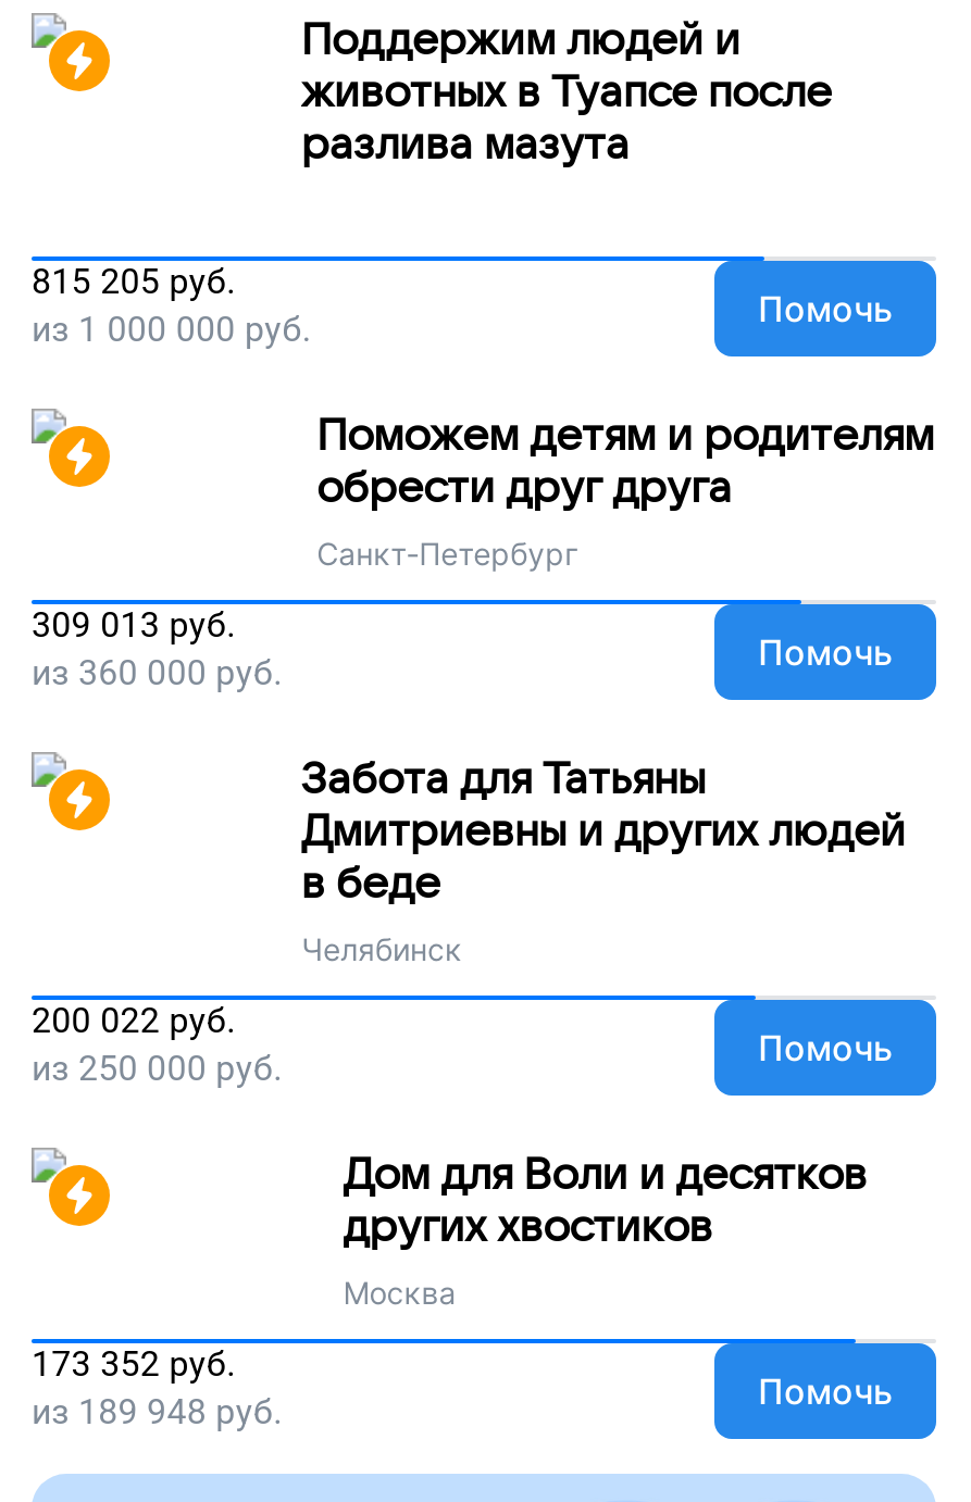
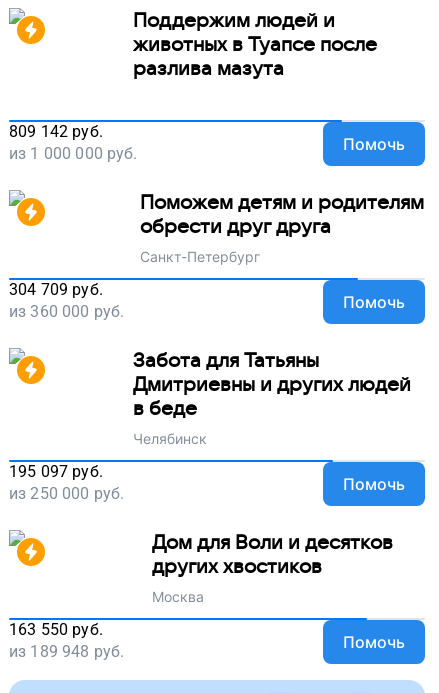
[32,261,236,302] 815 205 руб. -> [9,122,103,141] 809 142 руб.
[32,604,236,646] 309 013 руб. -> [9,280,103,299] 304 709 руб.
[32,1000,236,1041] 200 022 руб. -> [9,462,103,481] 195 097 руб.
[32,1343,236,1385] 173 352 руб. -> [9,620,103,639] 163 550 руб.

